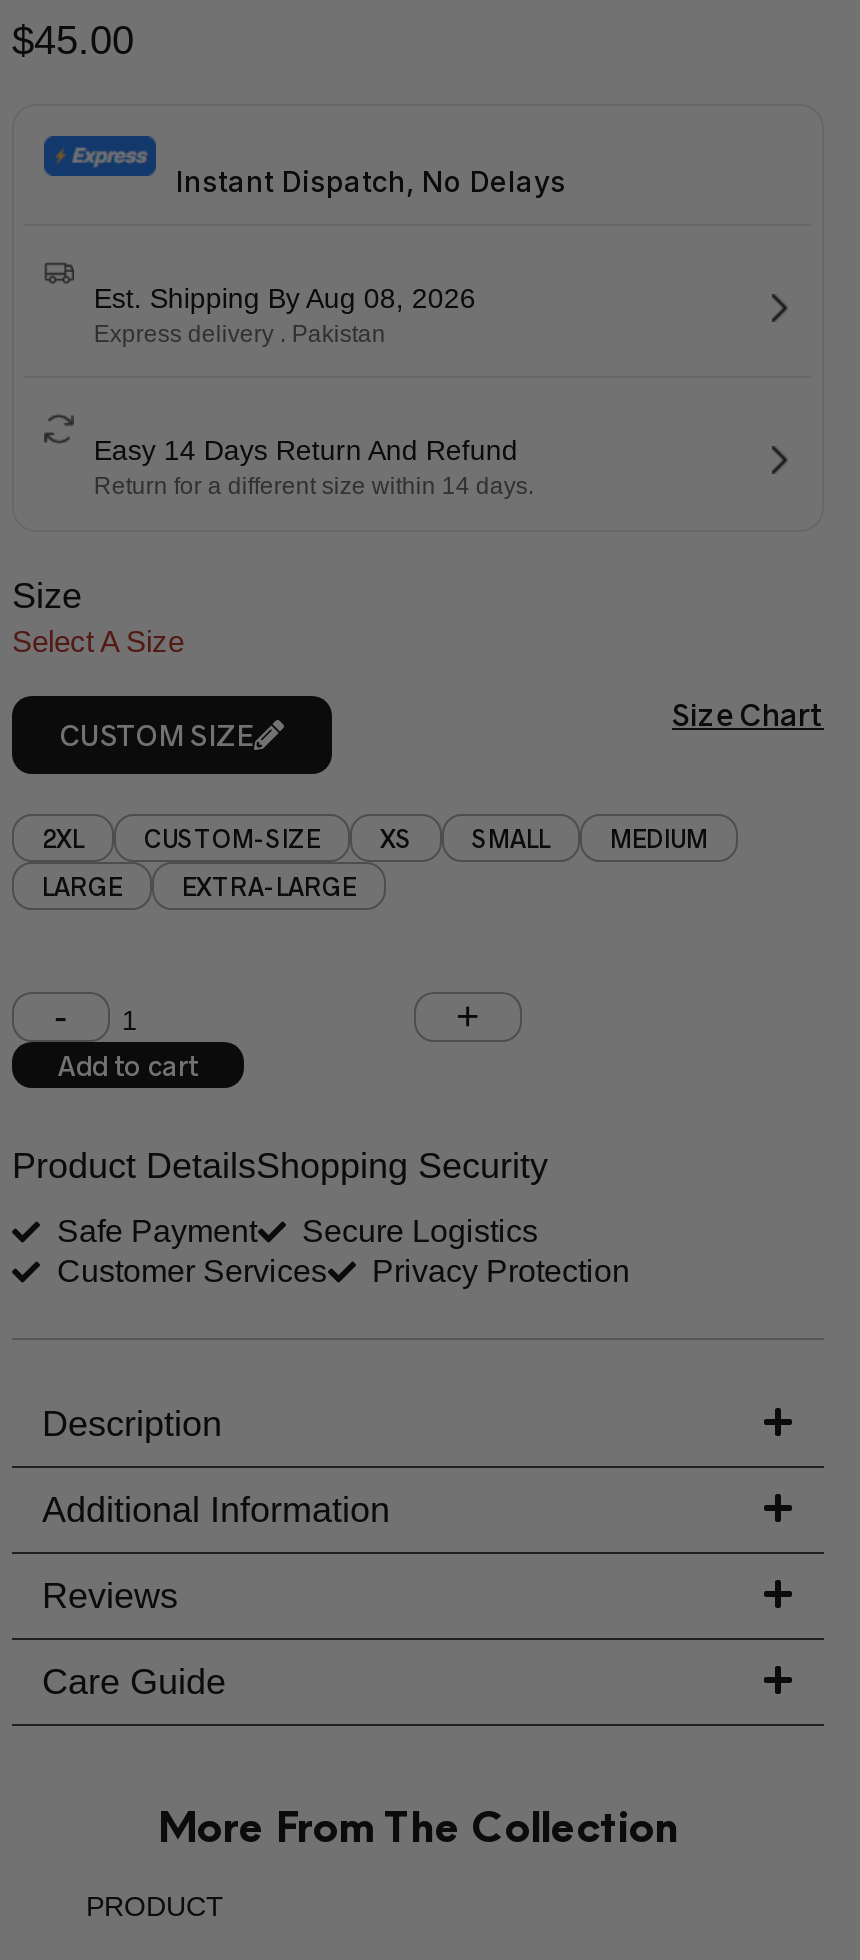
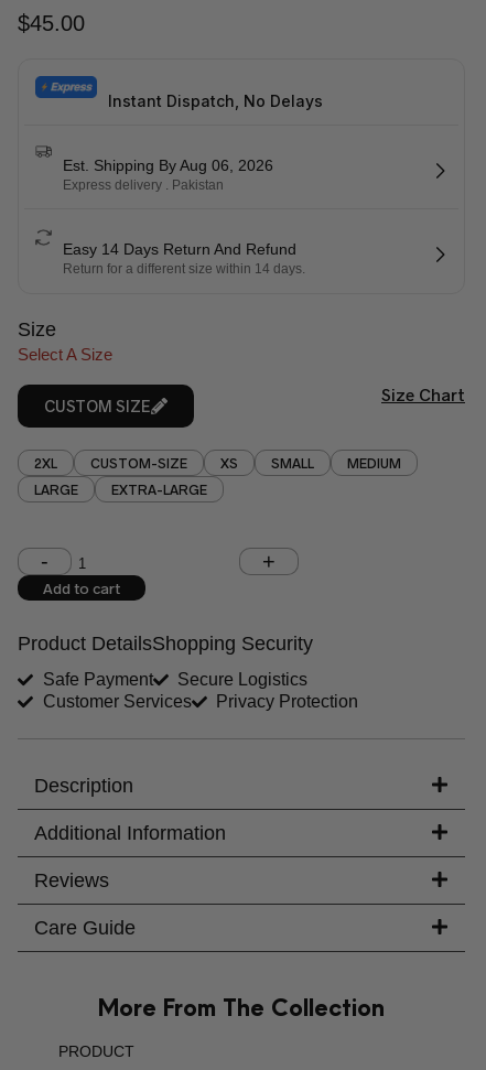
[94,282,476,314] Est. Shipping By Aug 08, 2026 -> [63,156,273,174] Est. Shipping By Aug 06, 2026

